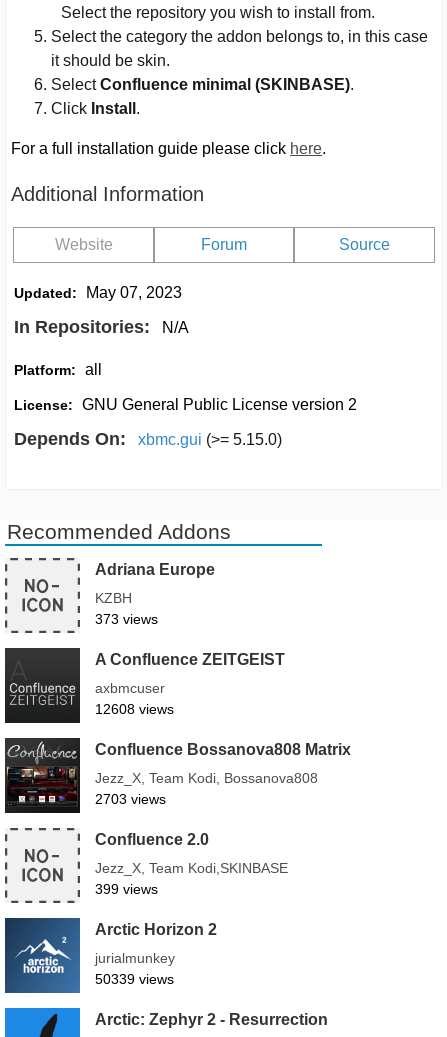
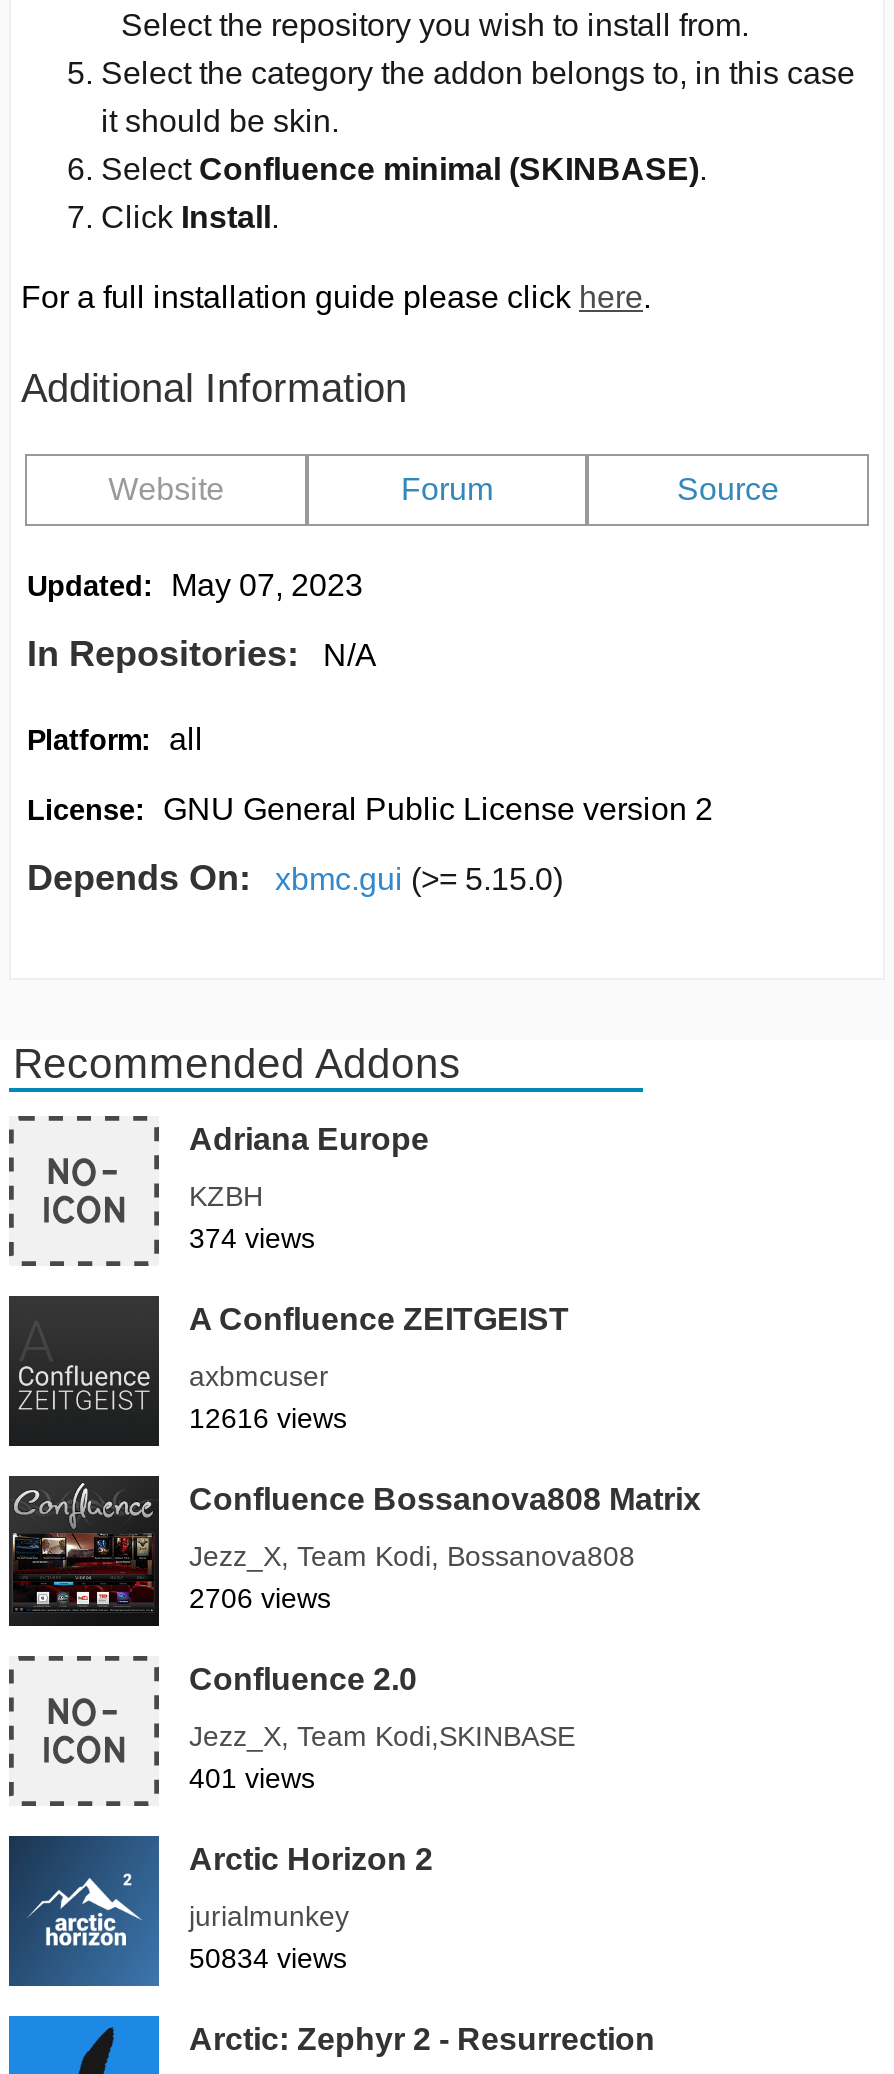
[95,611,158,627] 373 views -> [189,1222,315,1254] 374 views
[95,701,174,717] 12608 views -> [189,1402,347,1434] 12616 views
[95,791,166,807] 2703 views -> [189,1582,331,1614] 2706 views
[95,881,158,897] 399 views -> [189,1762,315,1794] 401 views
[95,971,174,987] 50339 views -> [189,1942,347,1974] 50834 views

